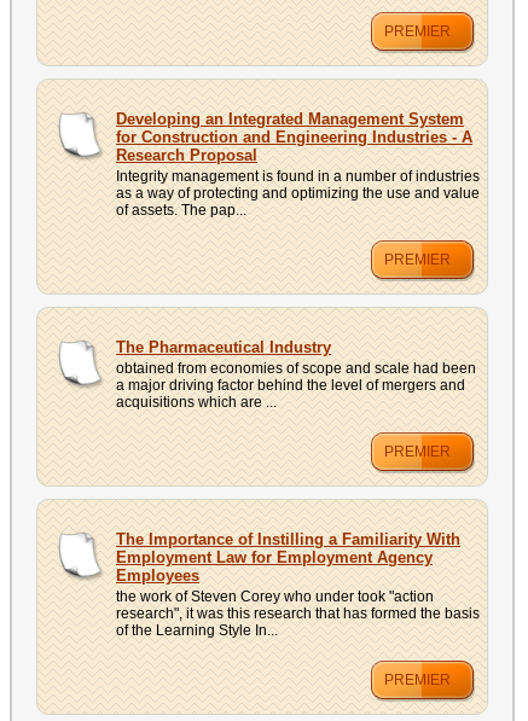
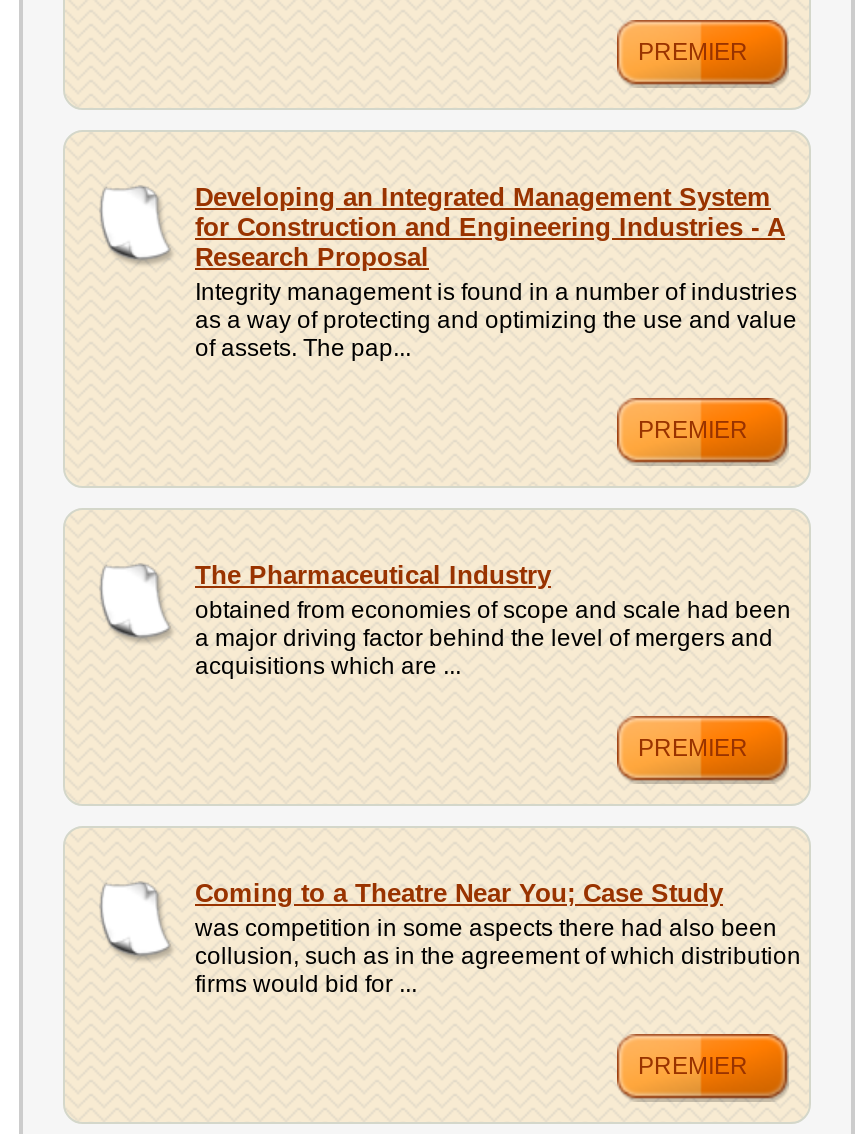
[116,530,480,639] The Importance of Instilling a Familiarity With | Employment Law for Employment Agency | Employees | the work of Steven Corey who under took "action | research", it was this research that has formed the basis | of the Learning Style In... -> [195,878,801,998] Coming to a Theatre Near You; Case Study | was competition in some aspects there had also been | collusion, such as in the agreement of which distribution | firms would bid for ...

